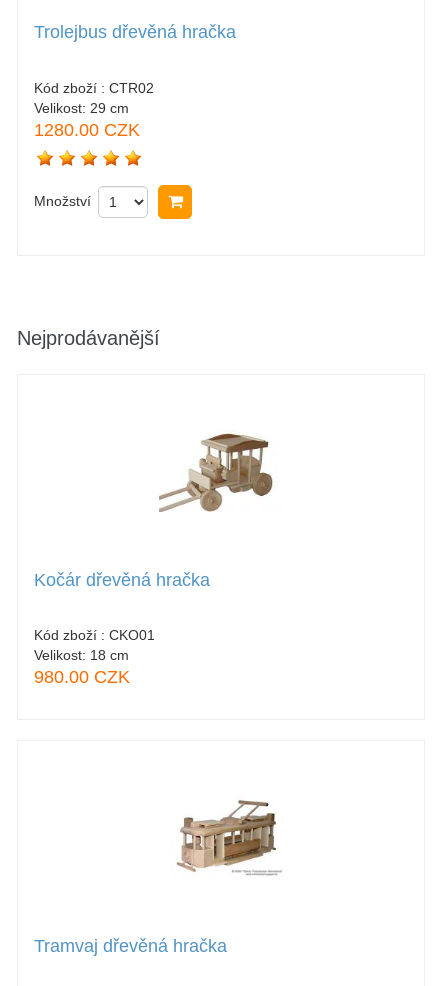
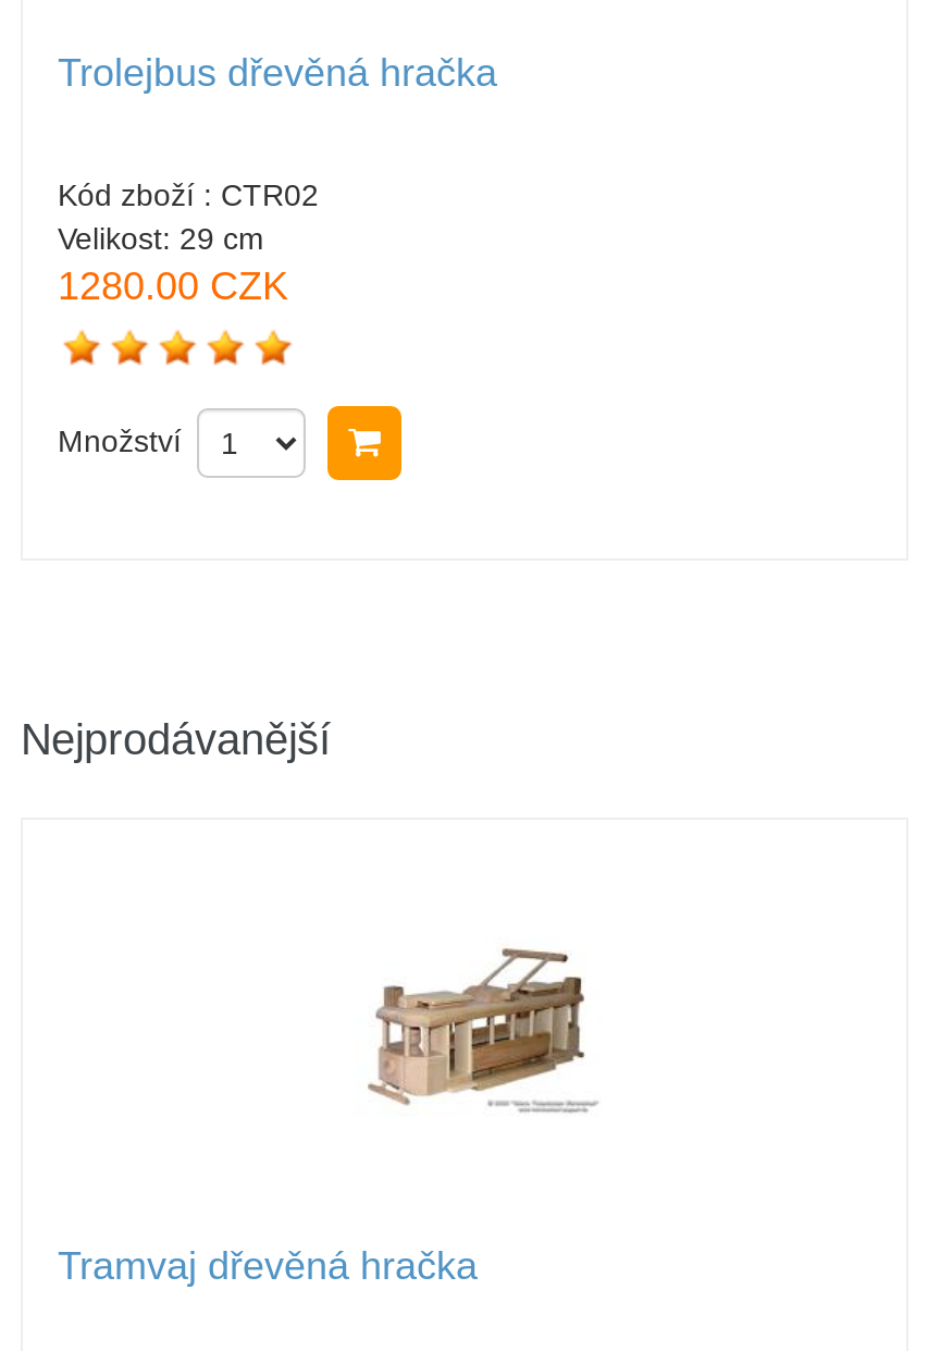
[158,432,274,513] [image] -> none
[34,570,210,687] Kočár dřevěná hračka | Kód zboží : CKO01 | Velikost: 18 cm | 980.00 CZK -> none

